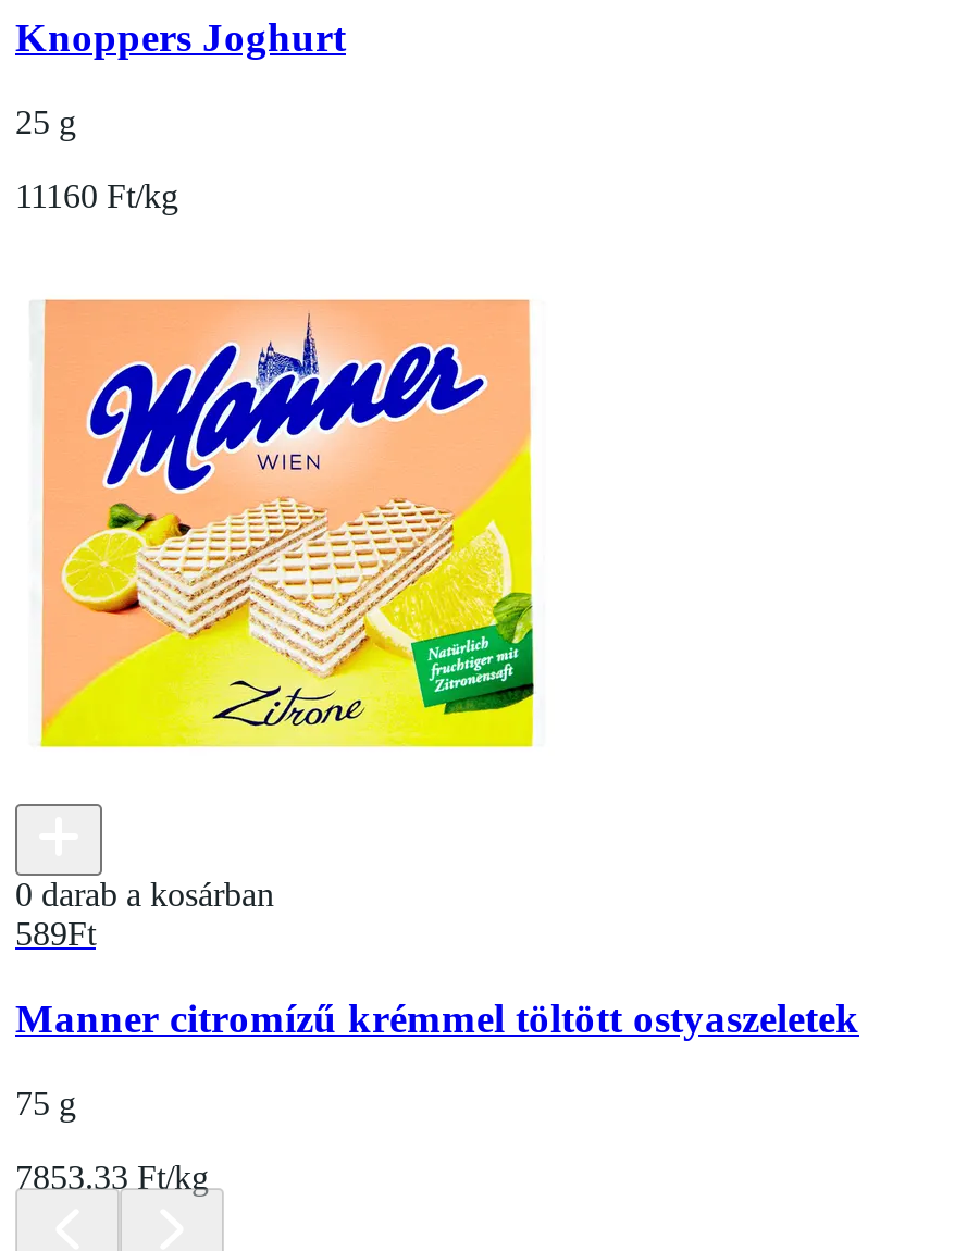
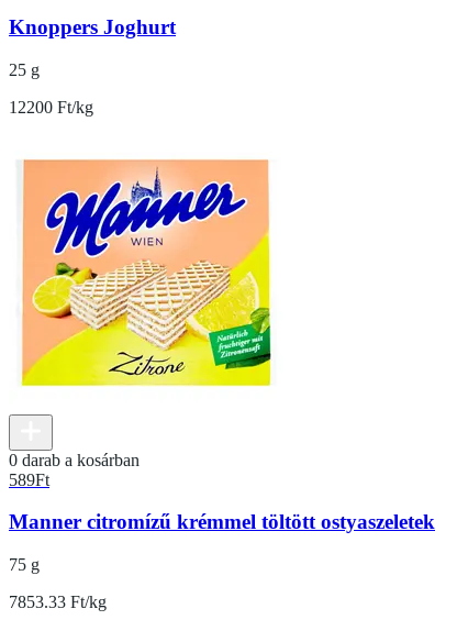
[15,178,178,215] 11160 Ft/kg -> [9,97,93,116] 12200 Ft/kg

